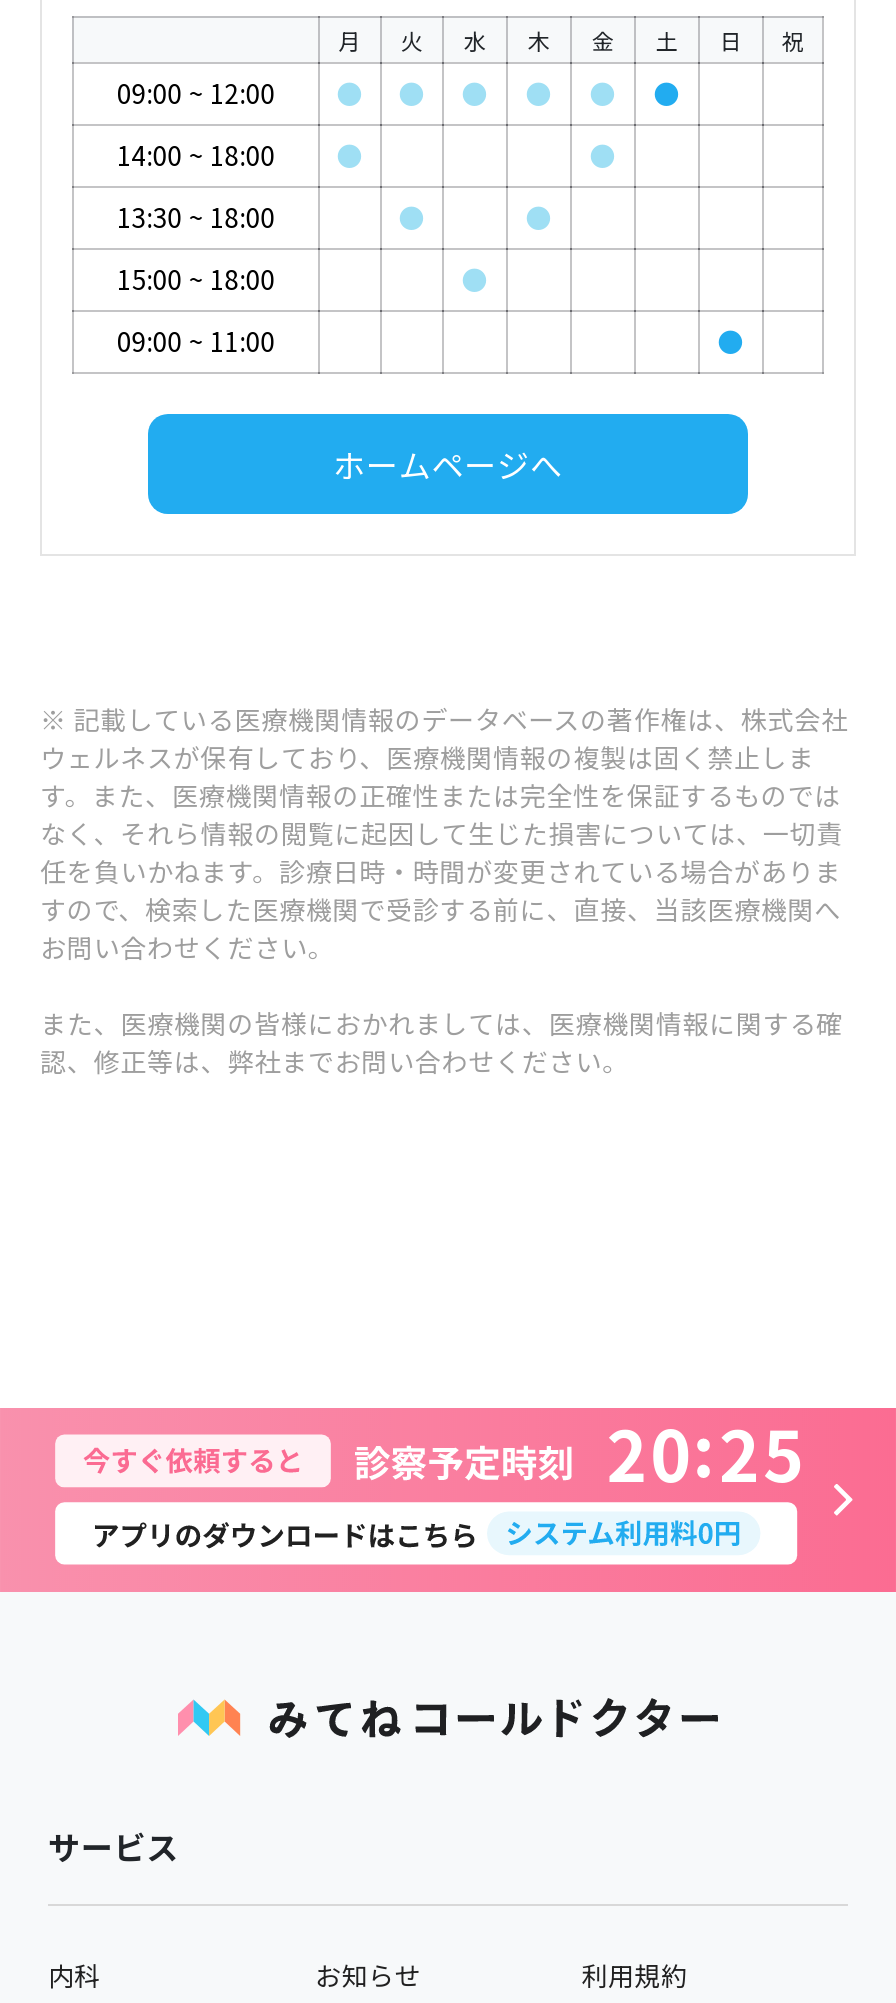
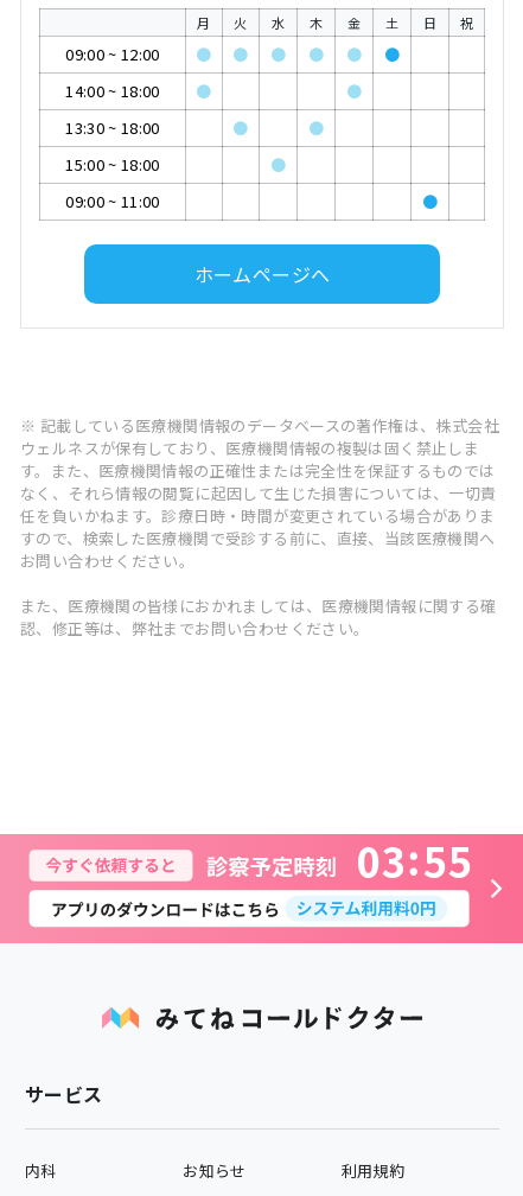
[607,1402,804,1502] 2 0 2 5 -> [356,830,472,890] 0 3 5 5

